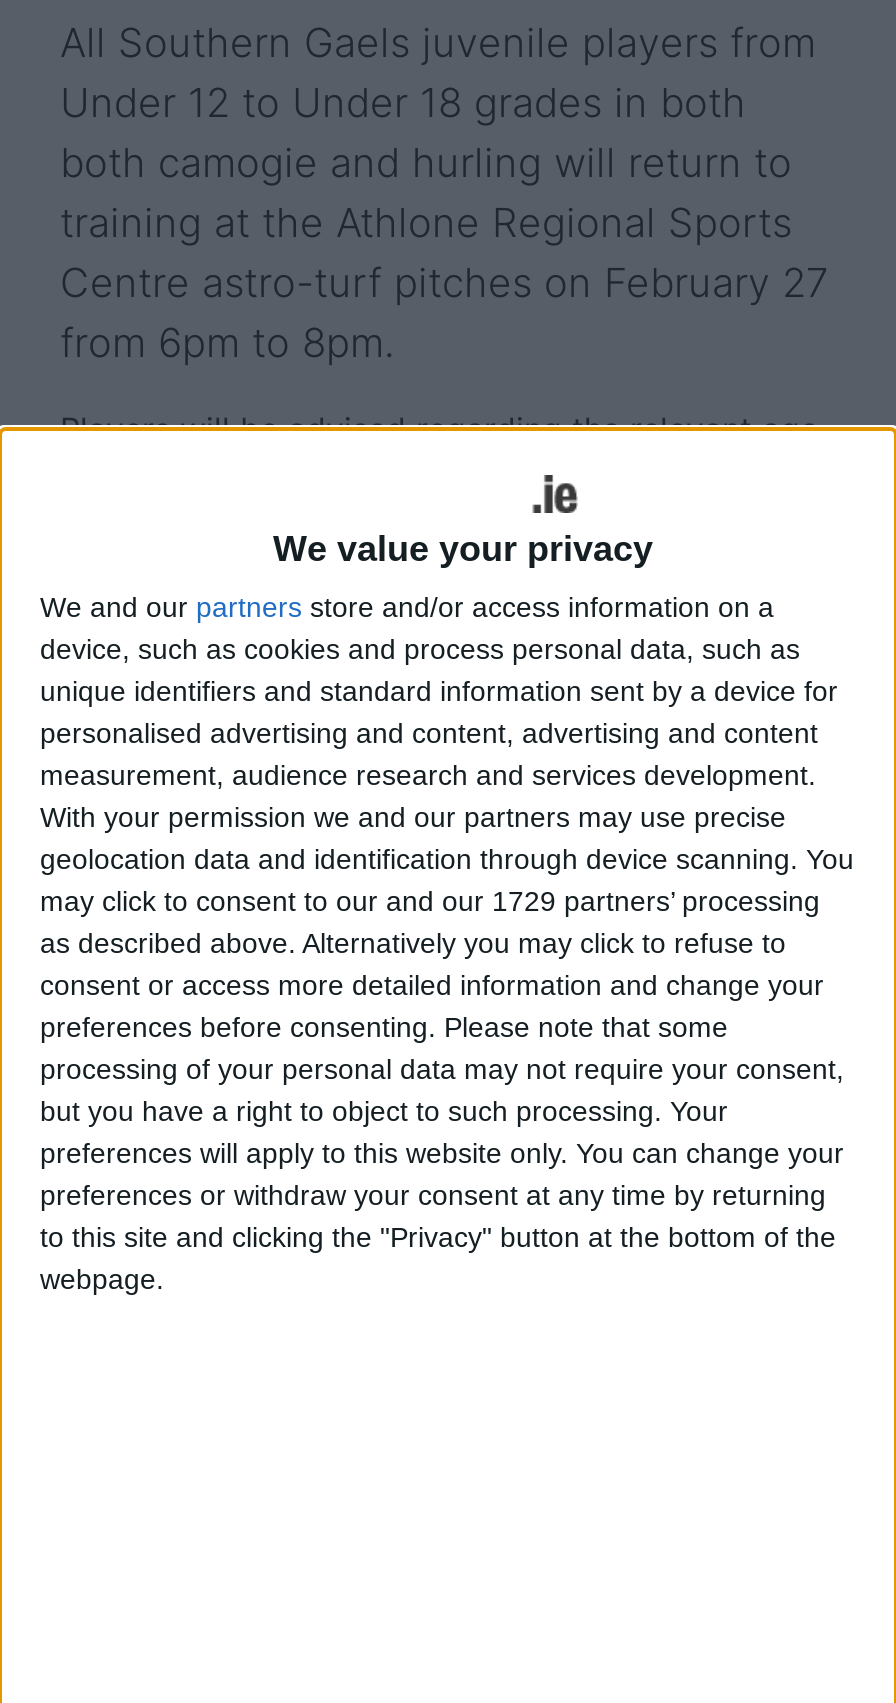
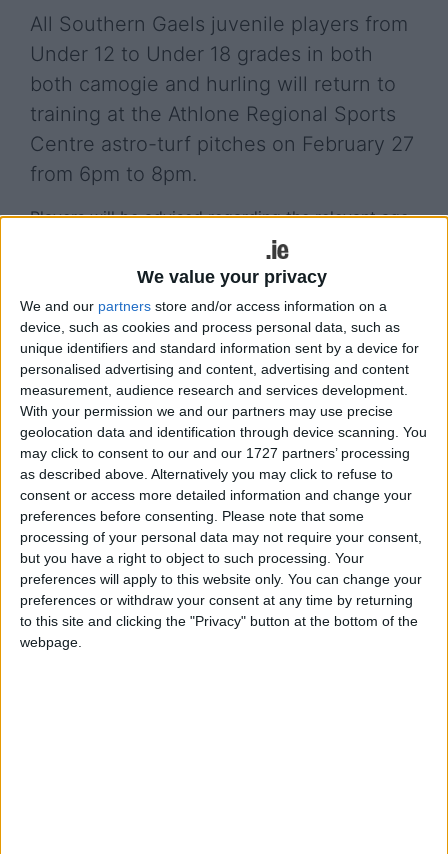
[40,884,820,916] may click to consent to our and our 1729 partners’ processing -> [20,445,410,461] may click to consent to our and our 1727 partners’ processing

